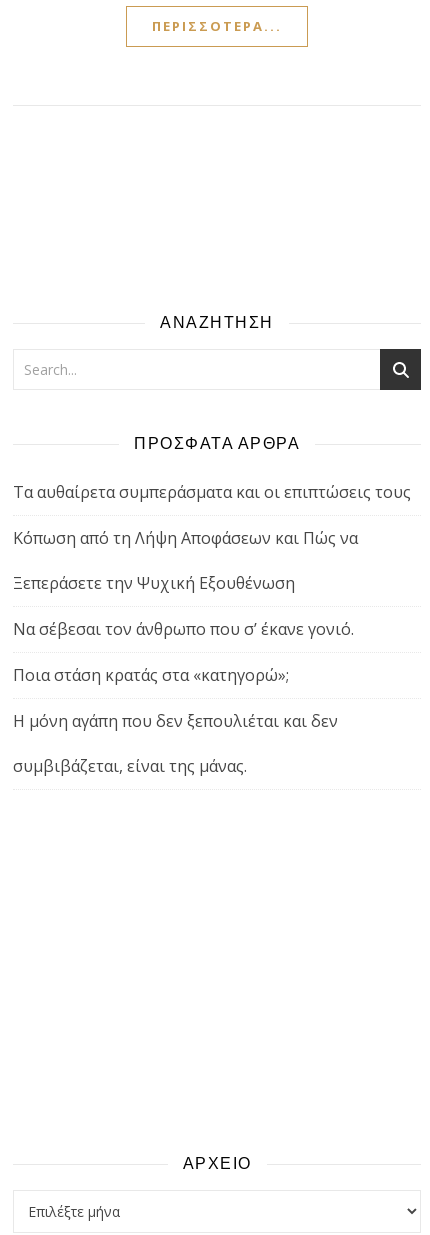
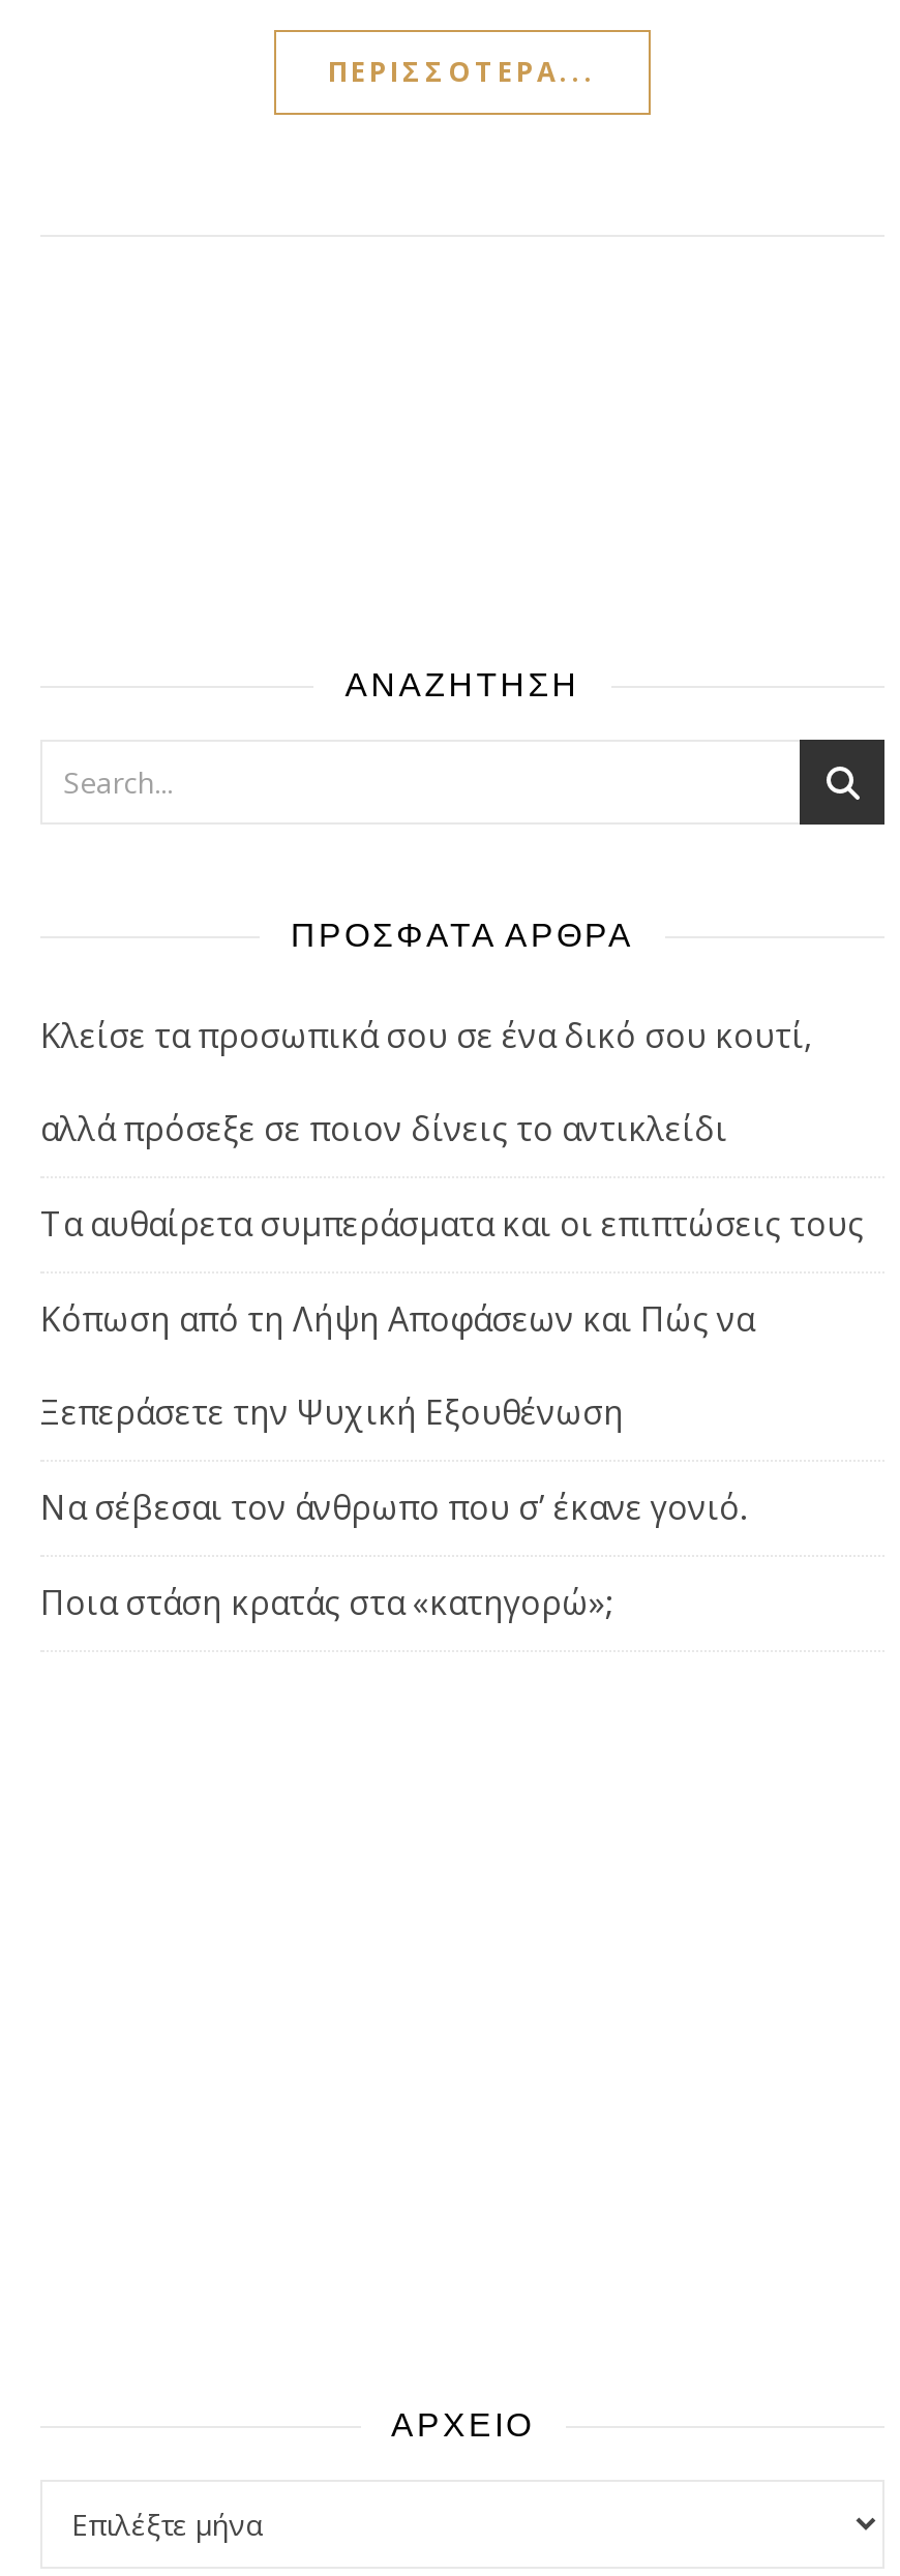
none -> [40,1013,812,1152] Κλείσε τα προσωπικά σου σε ένα δικό σου κουτί, | αλλά πρόσεξε σε ποιον δίνεις το αντικλείδι
moved [13,481,411,686] -> [40,1202,864,1626]: Τα αυθαίρετα συμπεράσματα και οι επιπτώσεις τους | Κόπωση από τη Λήψη Αποφάσεων και Πώς να | Ξεπεράσετε την Ψυχική Εξουθένωση | Να σέβεσαι τον άνθρωπο που σ’ έκανε γονιό. | Ποια στάση κρατάς στα «κατηγορώ»;
[13,710,338,777] Η μόνη αγάπη που δεν ξεπουλιέται και δεν | συμβιβάζεται, είναι της μάνας. -> none

